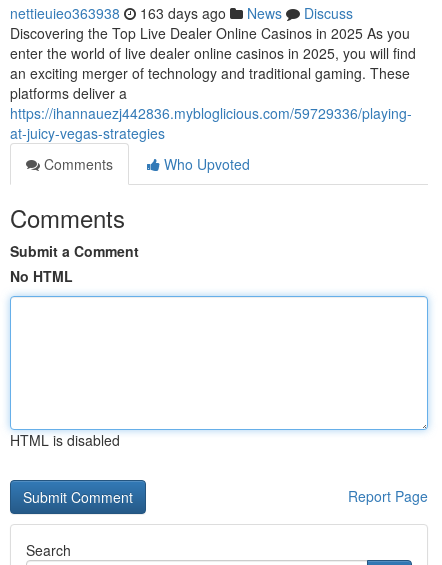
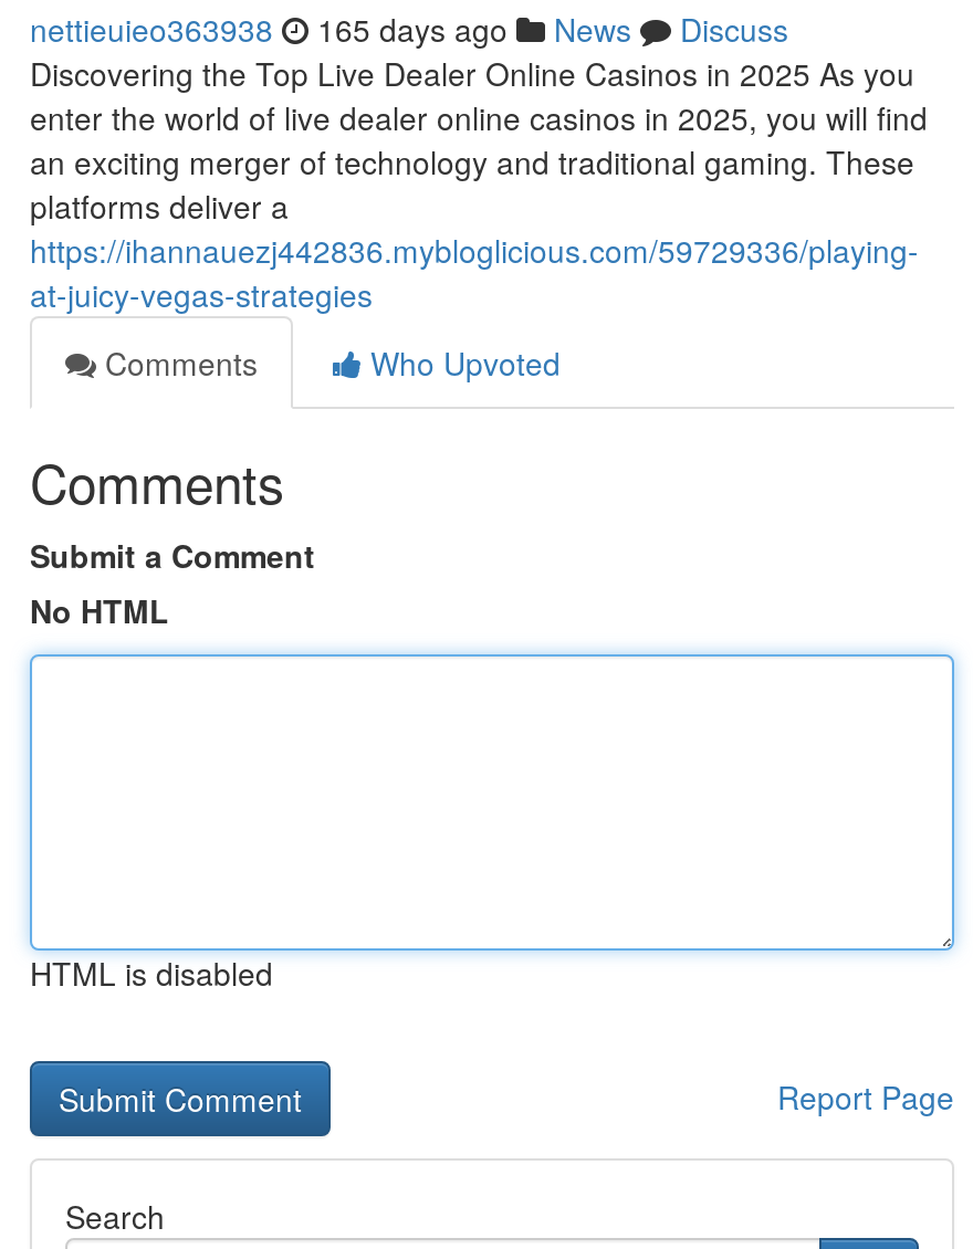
[10,3,353,23] nettieuieo363938 163 days ago News Discuss -> [30,7,788,51] nettieuieo363938 165 days ago News Discuss

